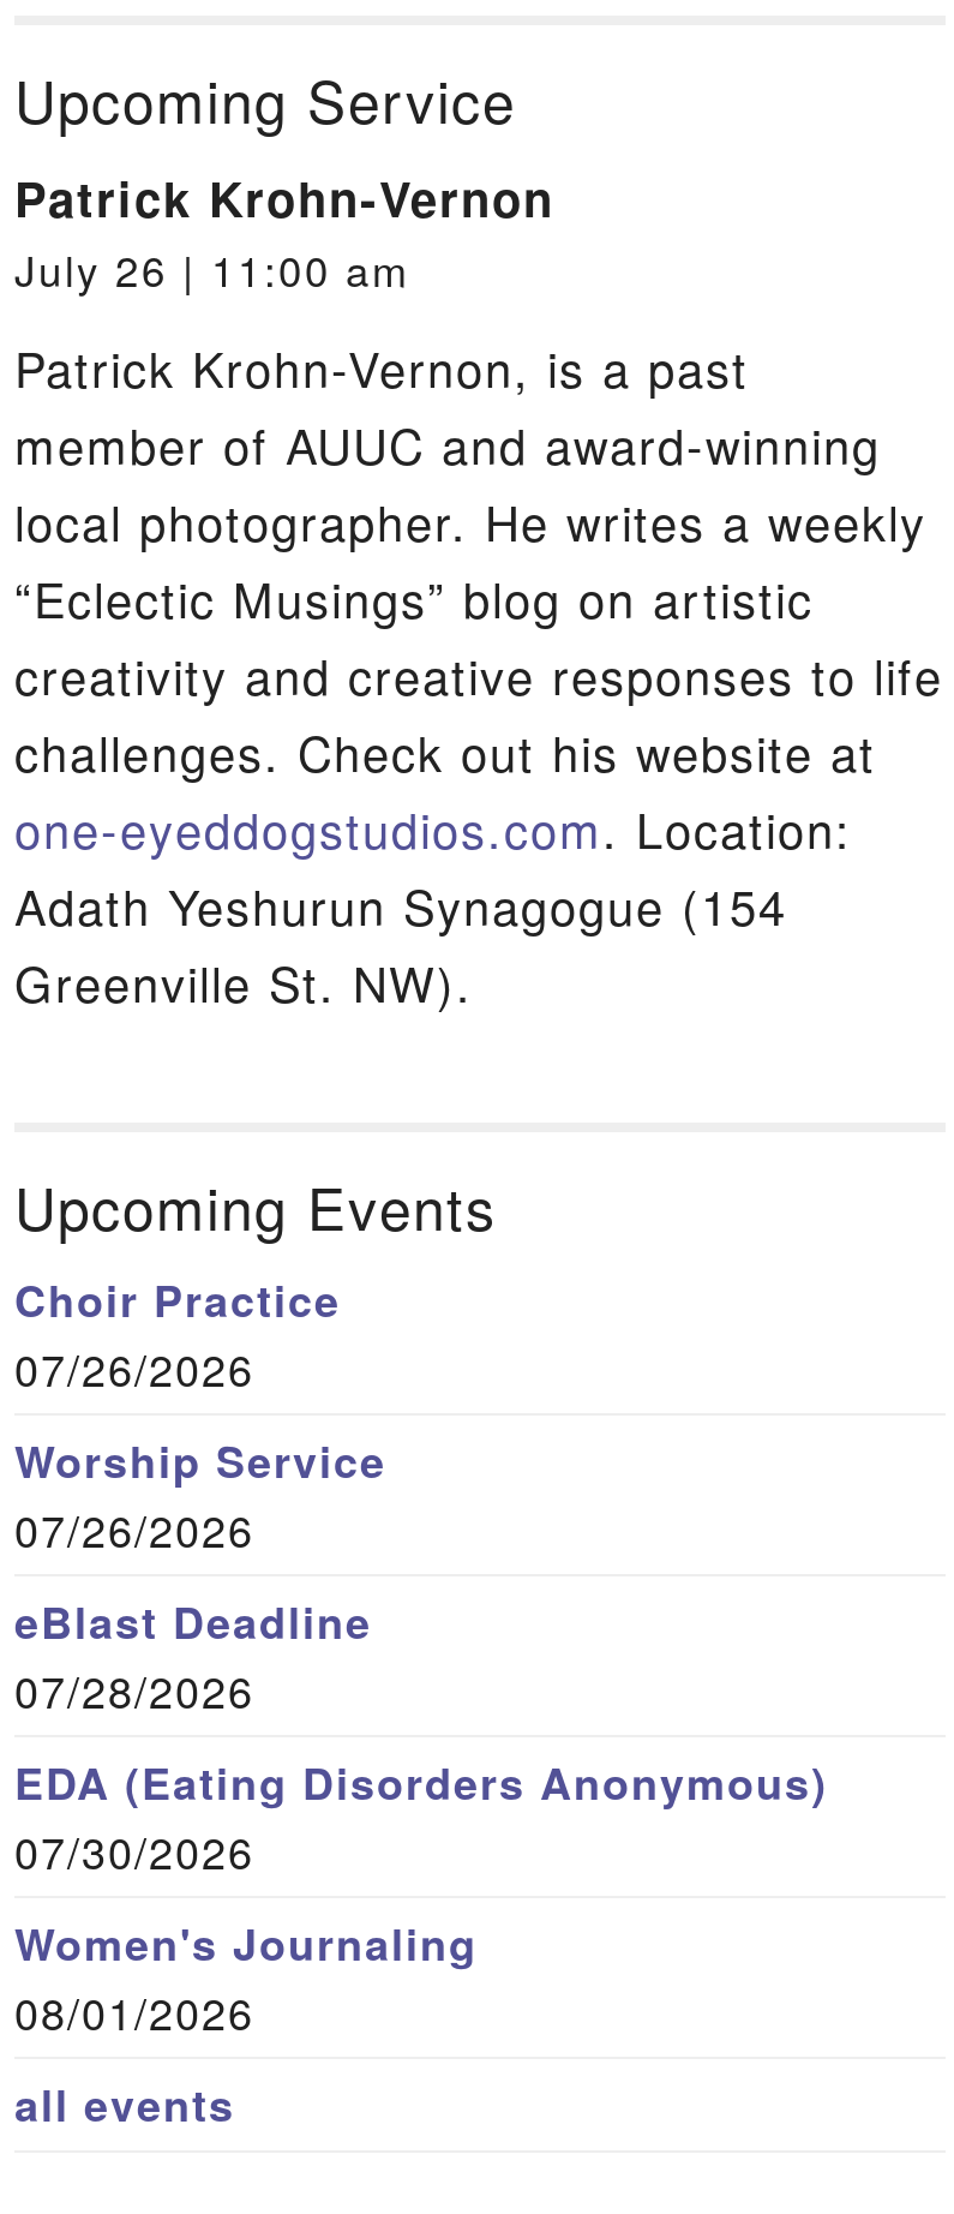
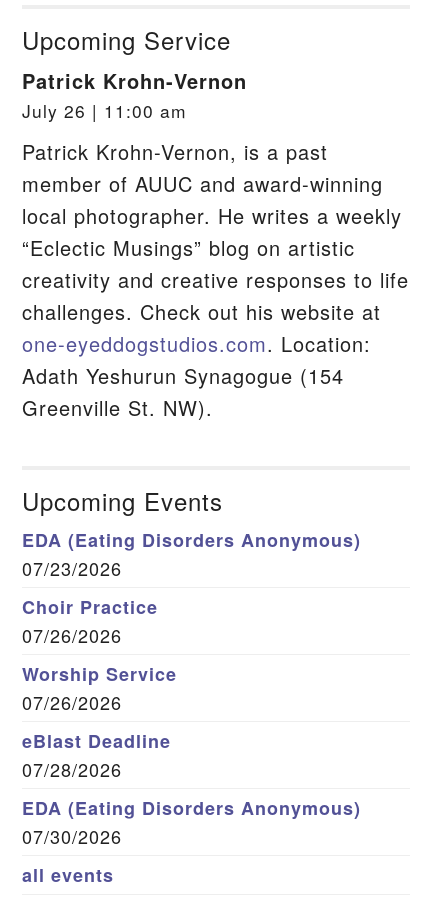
none -> [22,527,361,581] EDA (Eating Disorders Anonymous) | 07/23/2026
moved [14,1269,828,1881] -> [22,594,361,849]: Choir Practice | 07/26/2026 | Worship Service | 07/26/2026 | eBlast Deadline | 07/28/2026 | EDA (Eating Disorders Anonymous) | 07/30/2026
[14,1913,478,2042] Women's Journaling | 08/01/2026 -> none

